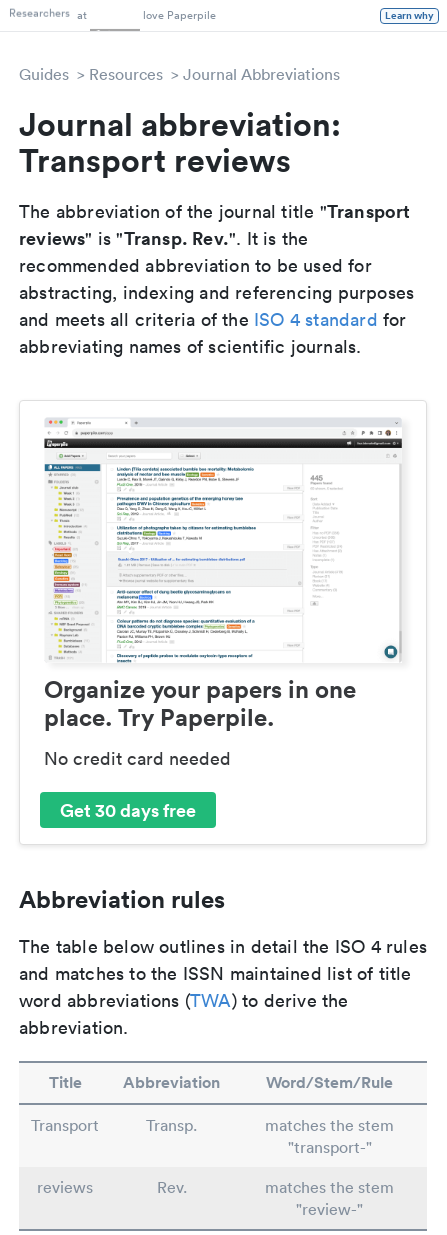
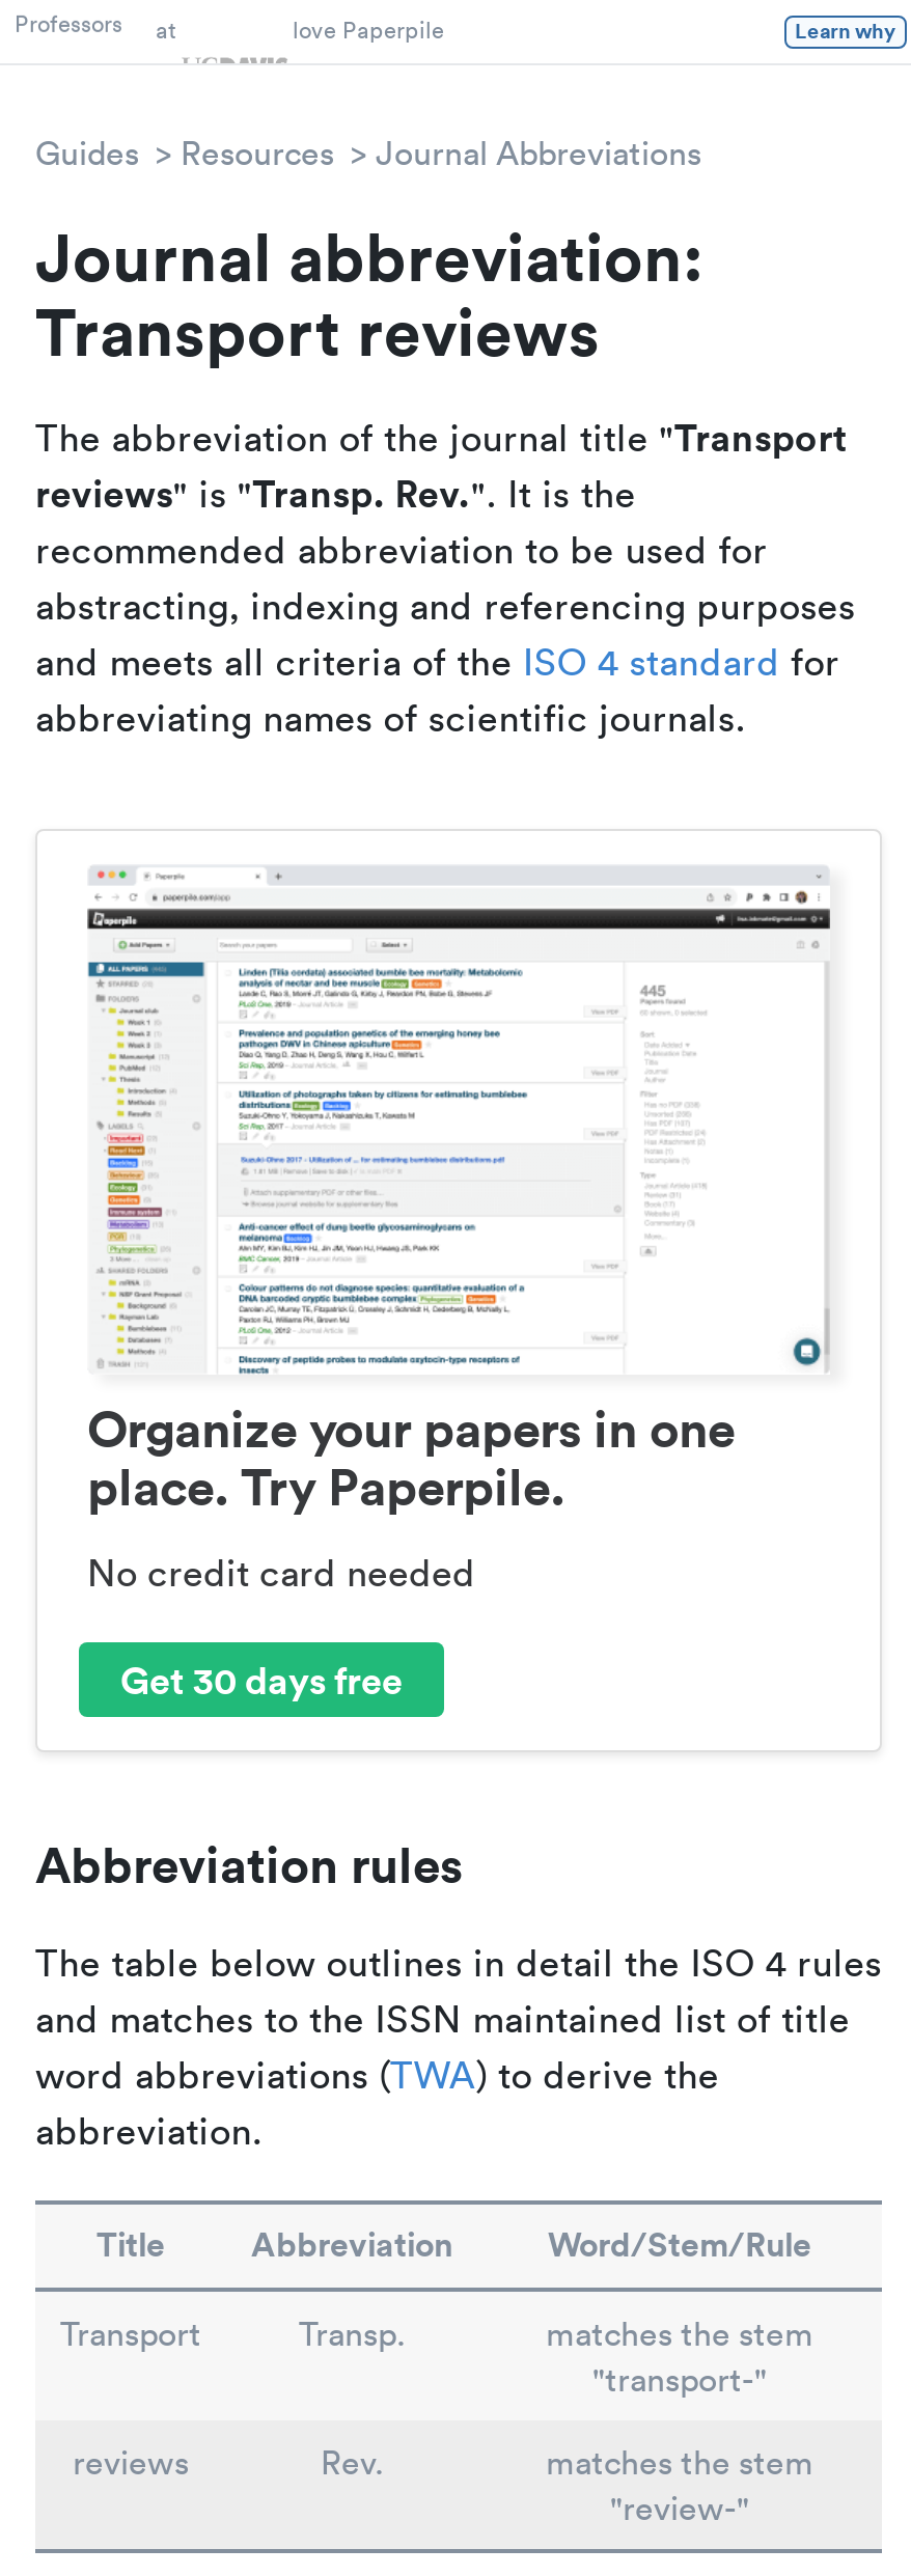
[9,6,87,23] Researchers at -> [15,13,176,47] Professors | at

